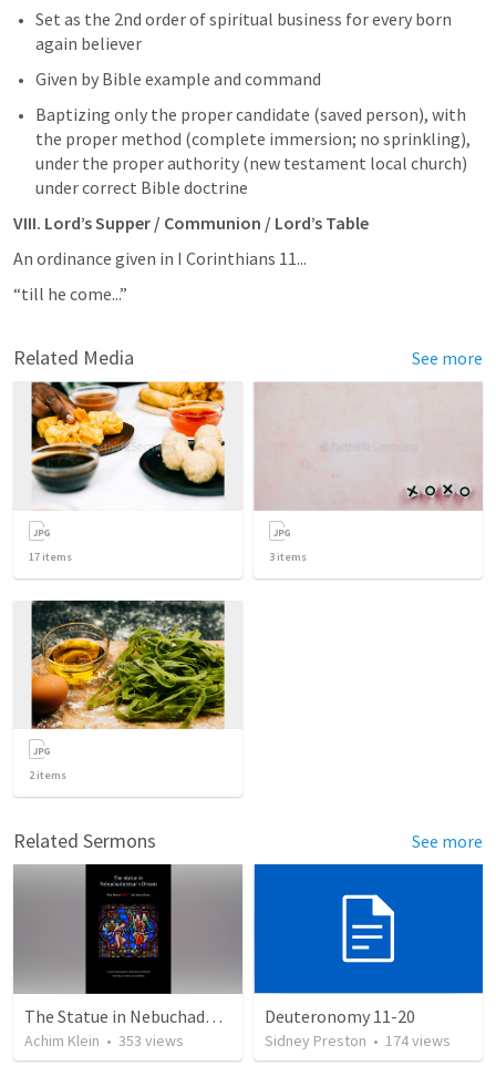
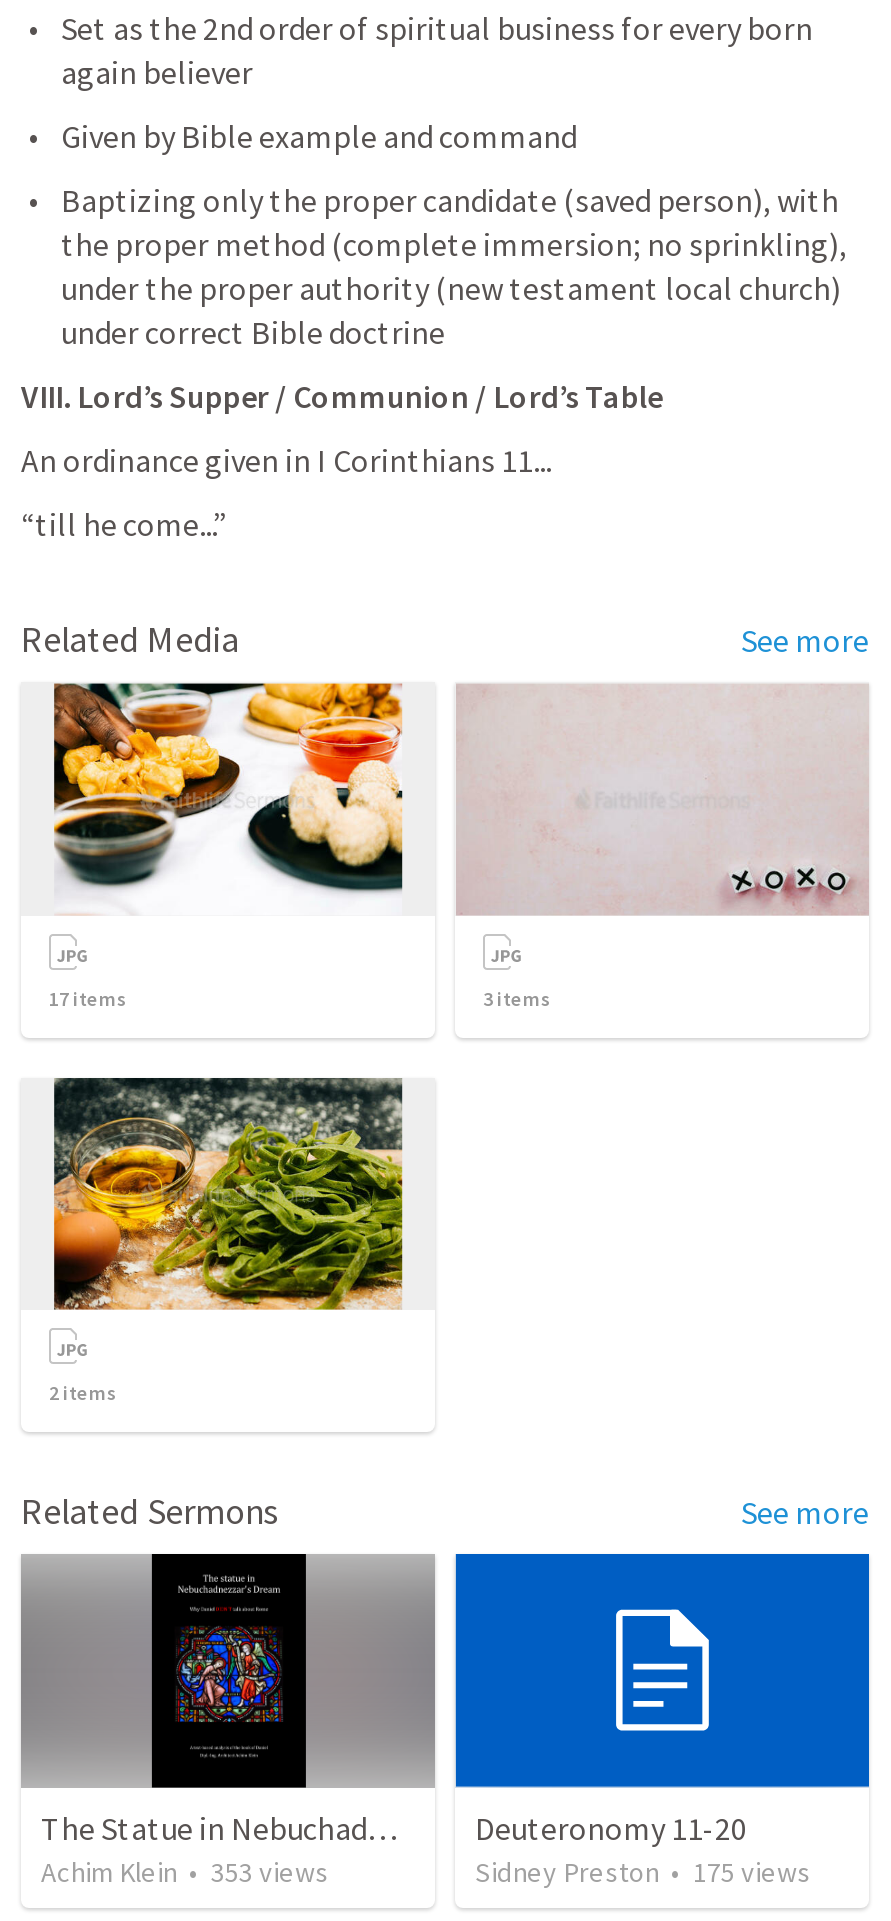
[265,1030,451,1050] Sidney Preston • 174 views -> [475,1853,811,1889] Sidney Preston • 175 views

